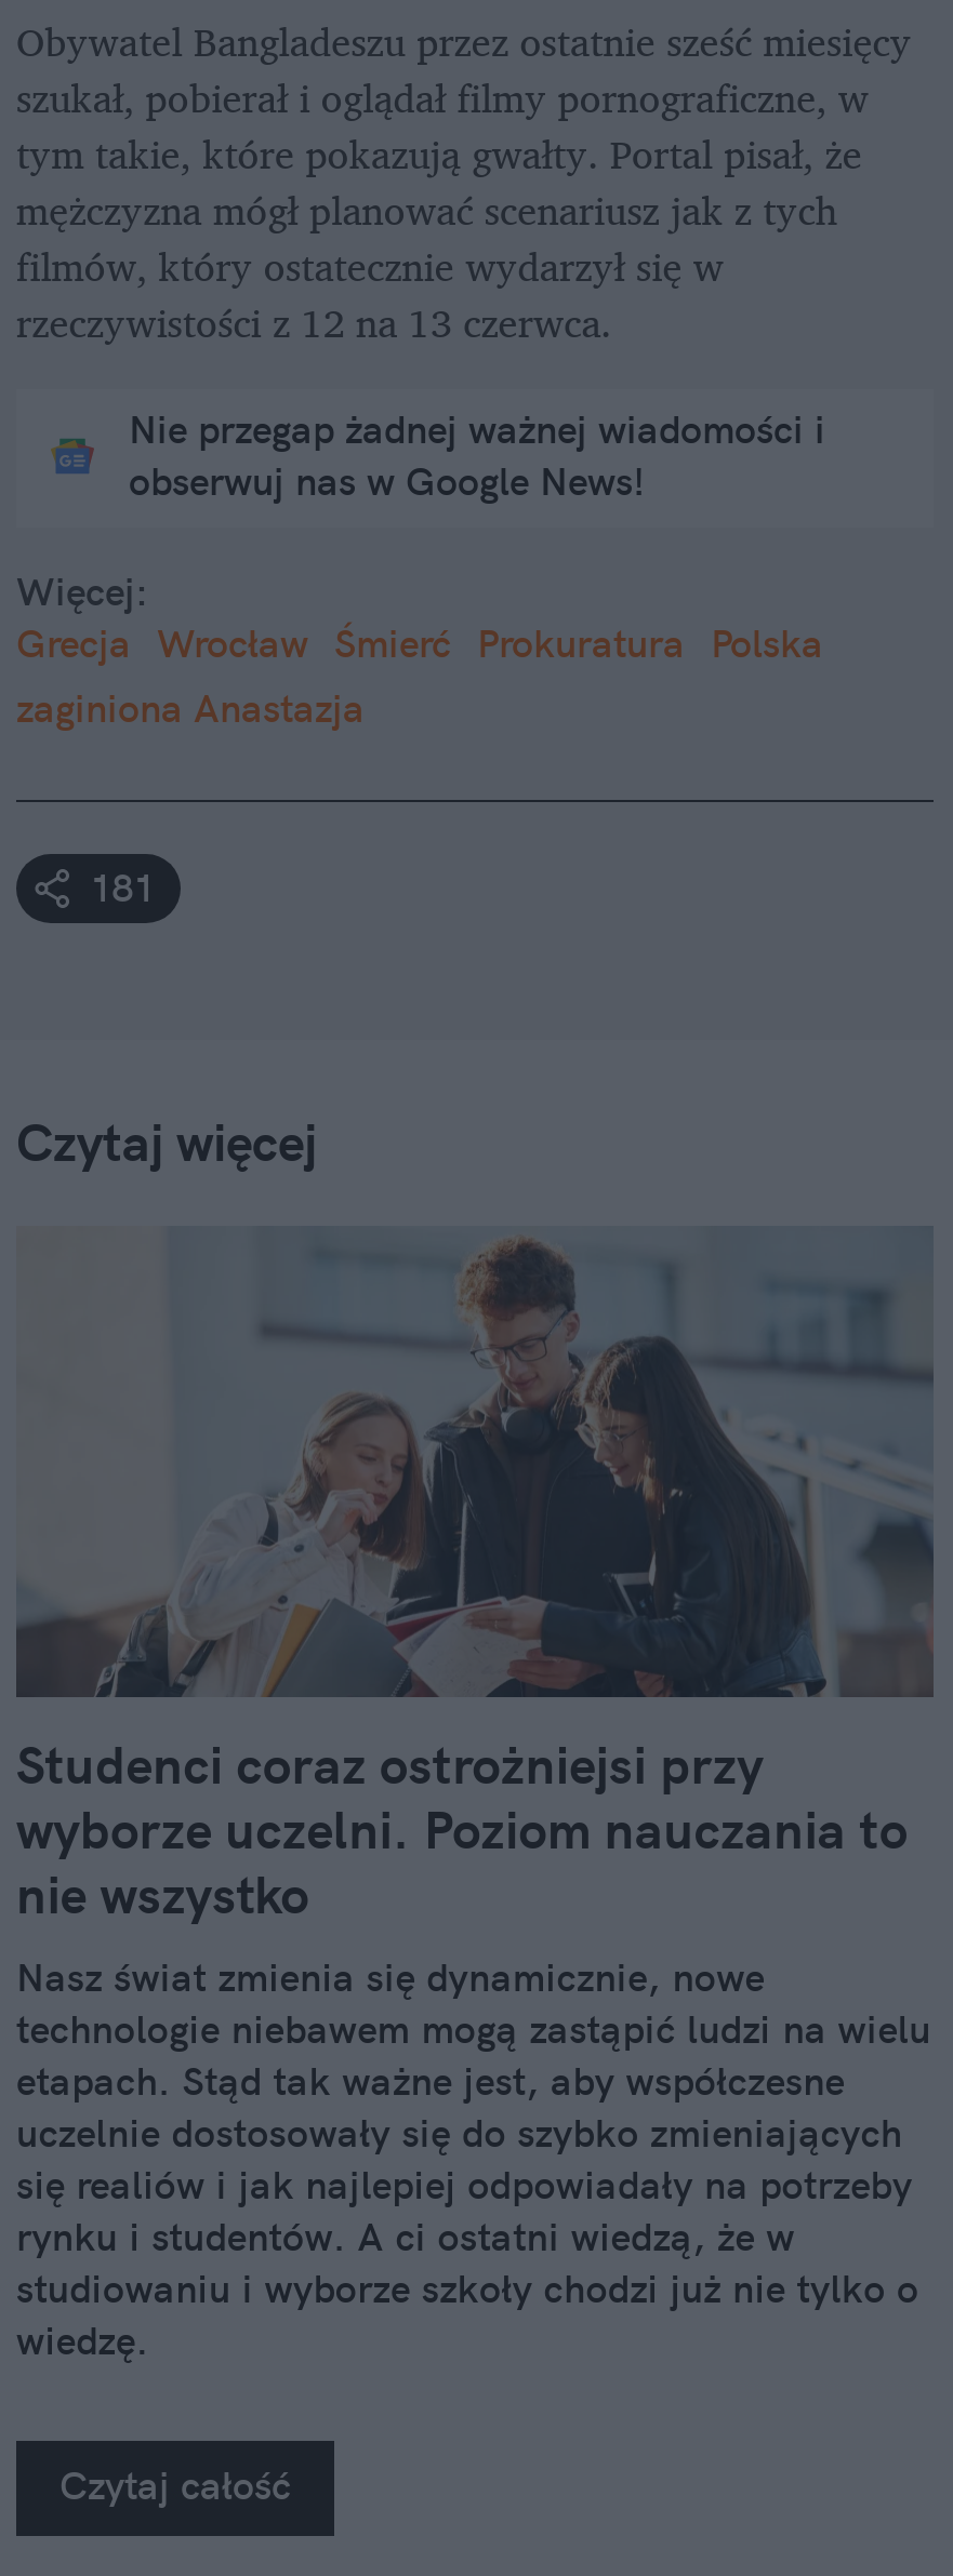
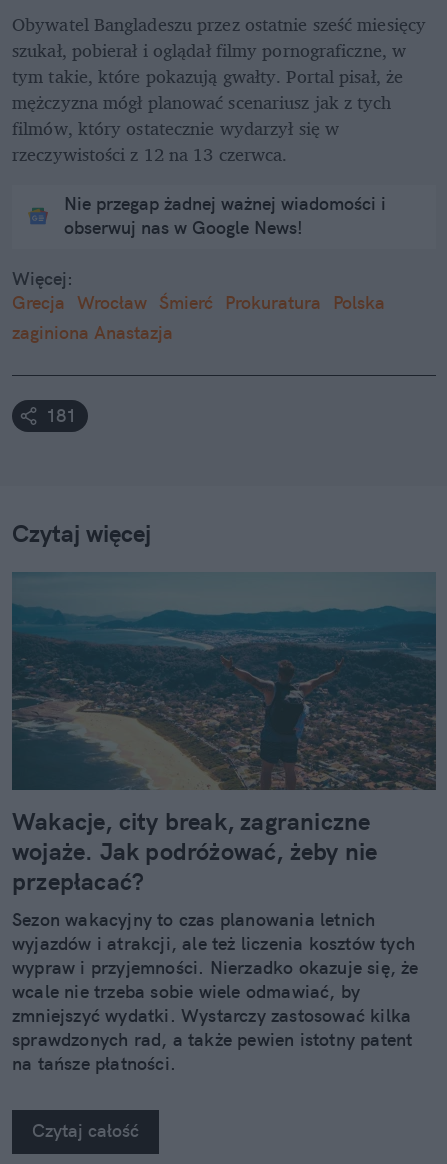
[16,1230,934,2366] [image] | Studenci coraz ostrożniejsi przy | wyborze uczelni. Poziom nauczania to | nie wszystko | Nasz świat zmienia się dynamicznie, nowe | technologie niebawem mogą zastąpić ludzi na wielu | etapach. Stąd tak ważne jest, aby współczesne | uczelnie dostosowały się do szybko zmieniających | się realiów i jak najlepiej odpowiadały na potrzeby | rynku i studentów. A ci ostatni wiedzą, że w | studiowaniu i wyborze szkoły chodzi już nie tylko o | wiedzę. -> [11,572,436,1075] [image] | Wakacje, city break, zagraniczne | wojaże. Jak podróżować, żeby nie | przepłacać? | Sezon wakacyjny to czas planowania letnich | wyjazdów i atrakcji, ale też liczenia kosztów tych | wypraw i przyjemności. Nierzadko okazuje się, że | wcale nie trzeba sobie wiele odmawiać, by | zmniejszyć wydatki. Wystarczy zastosować kilka | sprawdzonych rad, a także pewien istotny patent | na tańsze płatności.

